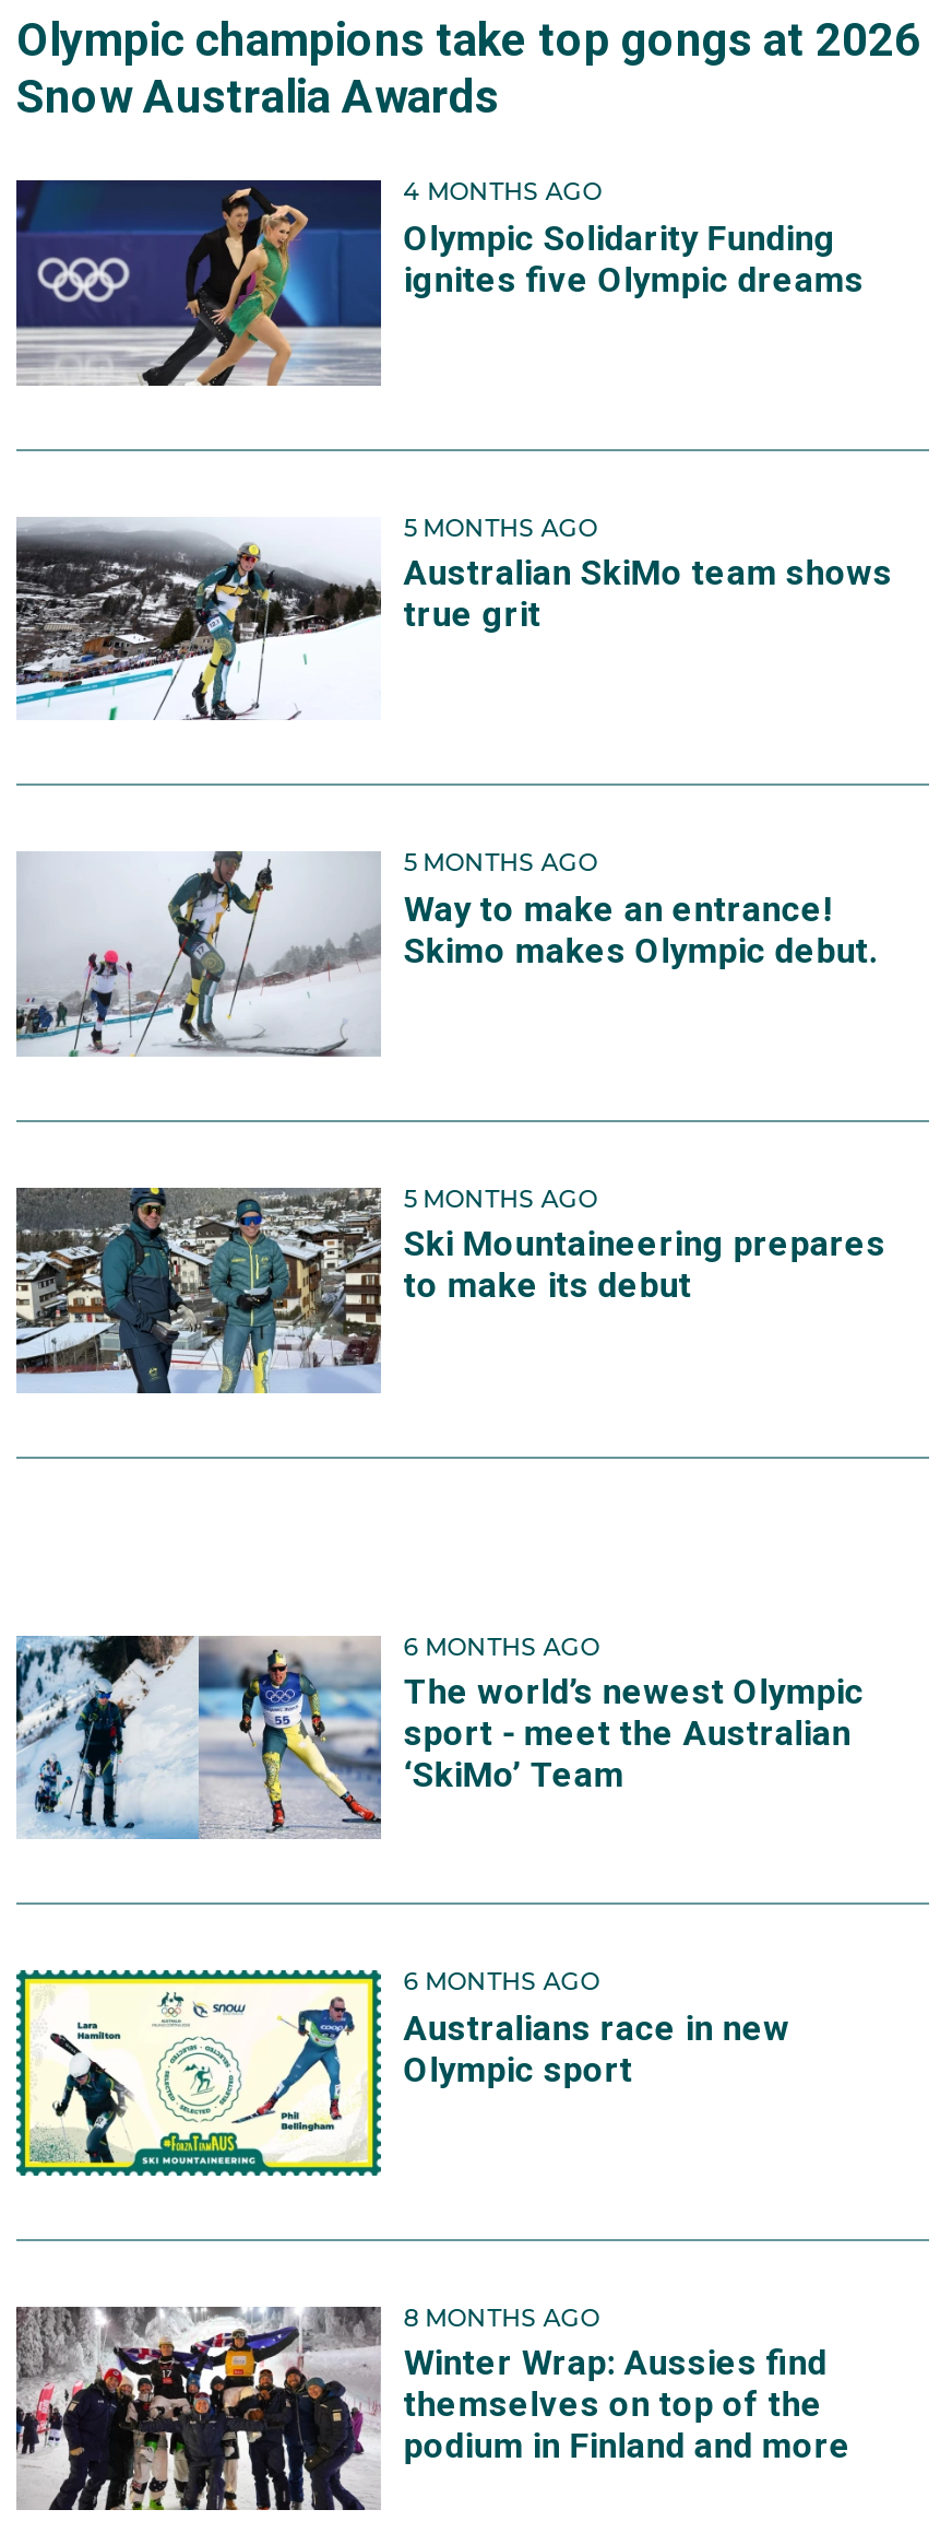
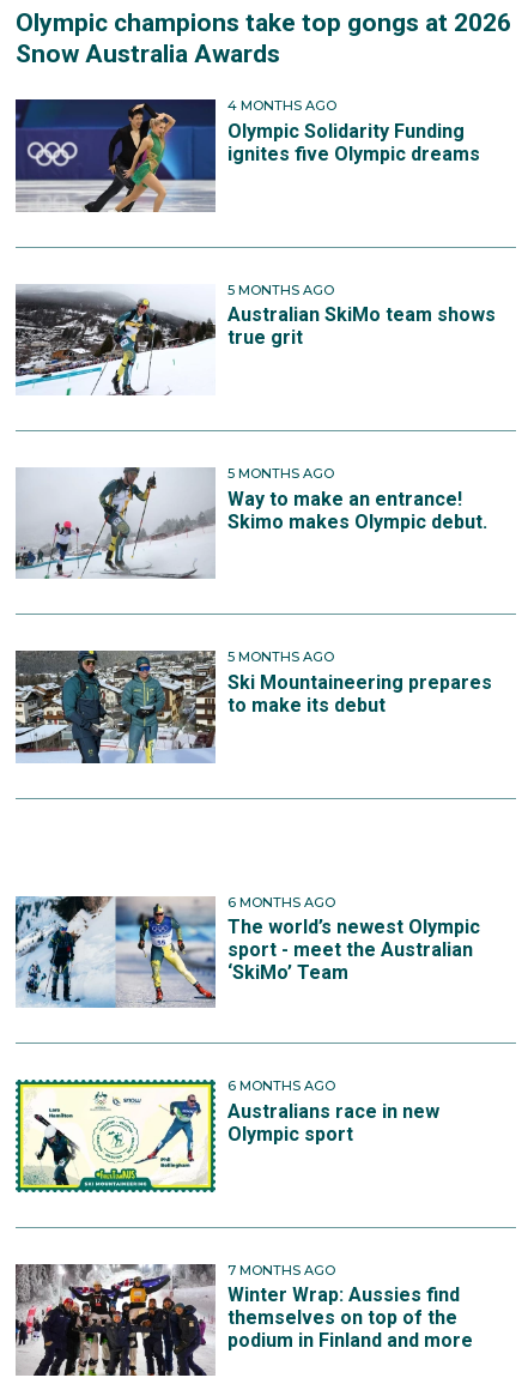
[403,2302,600,2333] 8 MONTHS AGO -> [228,1261,335,1278] 7 MONTHS AGO

